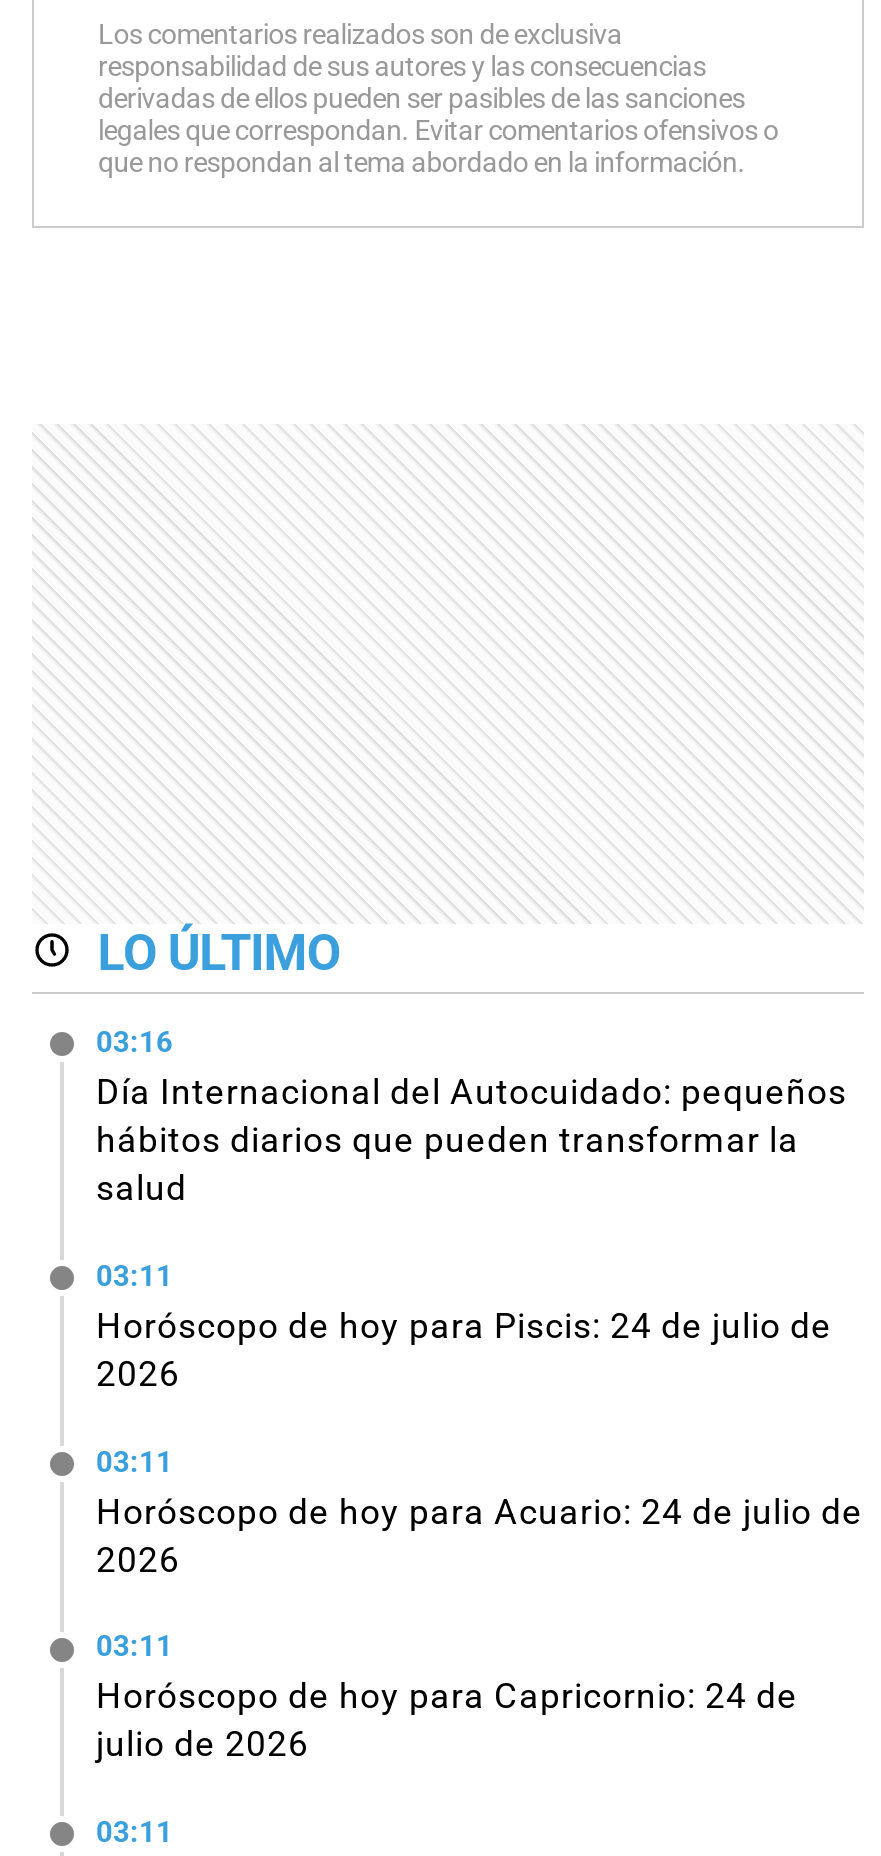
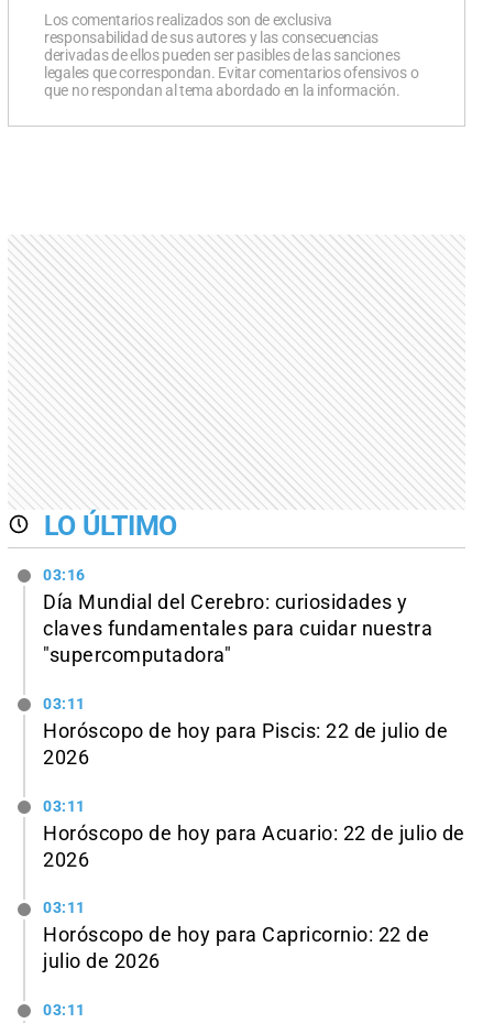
[96,1072,847,1208] Día Internacional del Autocuidado: pequeños | hábitos diarios que pueden transformar la | salud -> [43,591,432,666] Día Mundial del Cerebro: curiosidades y | claves fundamentales para cuidar nuestra | "supercomputadora"
[96,1305,832,1345] Horóscopo de hoy para Piscis: 24 de julio de -> [43,720,448,742] Horóscopo de hoy para Piscis: 22 de julio de
[96,1491,863,1531] Horóscopo de hoy para Acuario: 24 de julio de -> [43,822,465,844] Horóscopo de hoy para Acuario: 22 de julio de
[96,1677,798,1717] Horóscopo de hoy para Capricornio: 24 de -> [43,924,429,946] Horóscopo de hoy para Capricornio: 22 de

